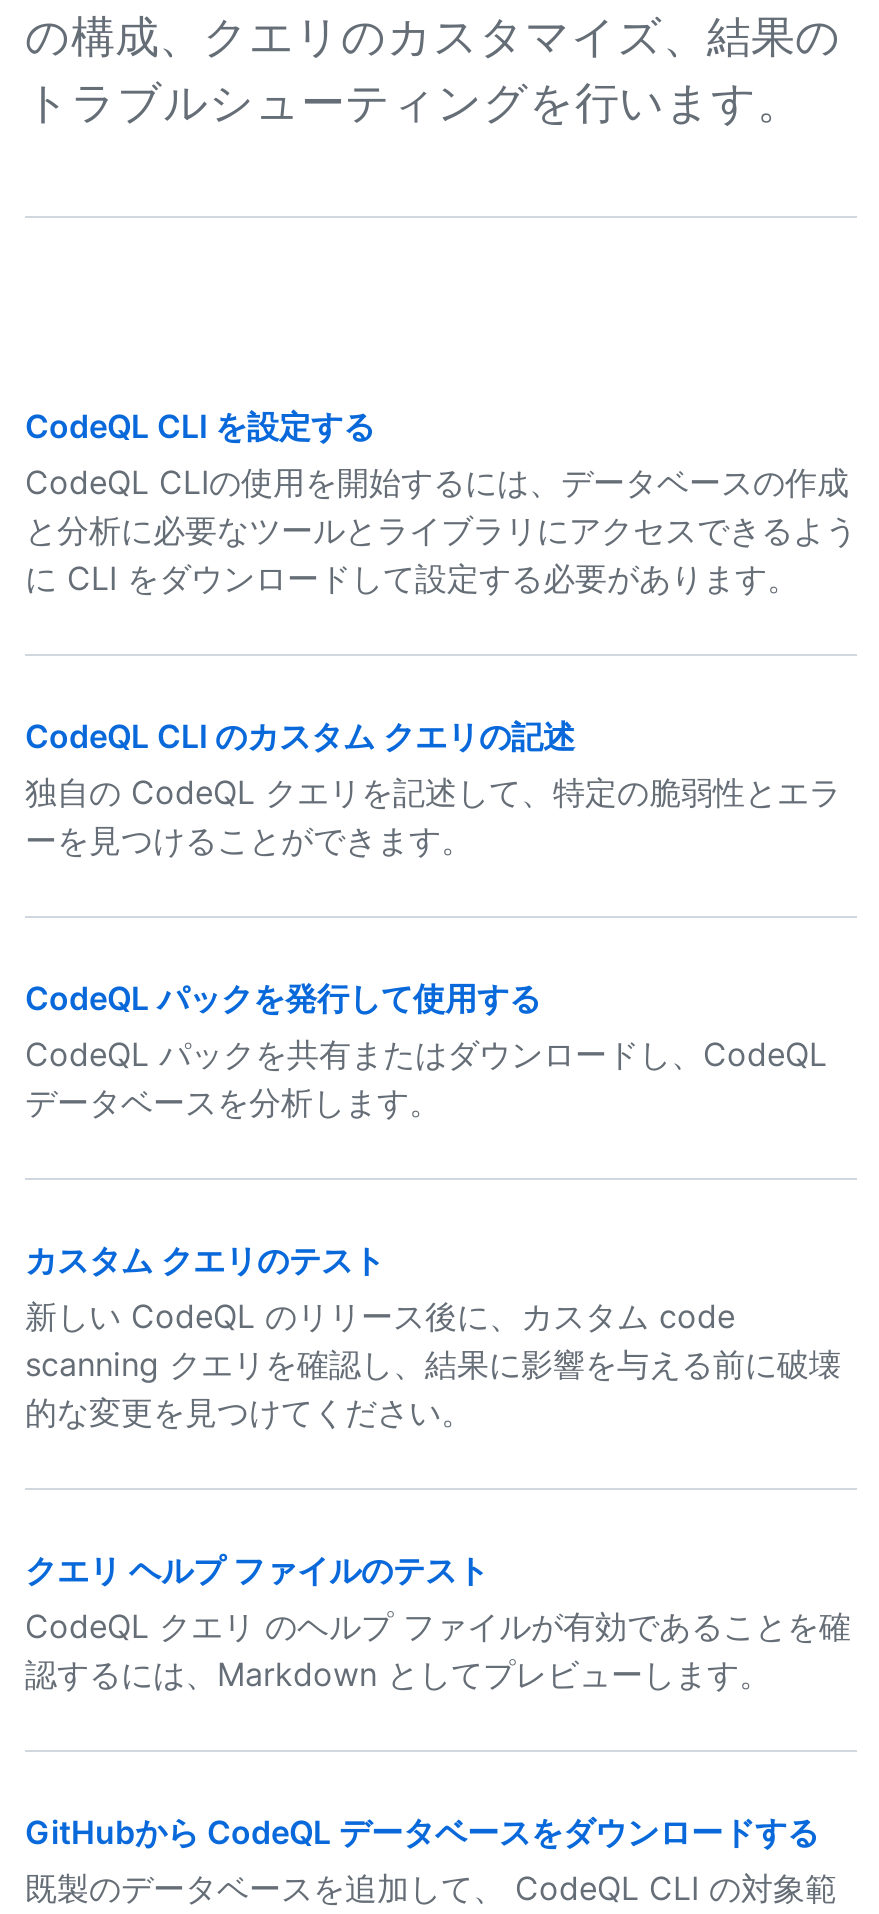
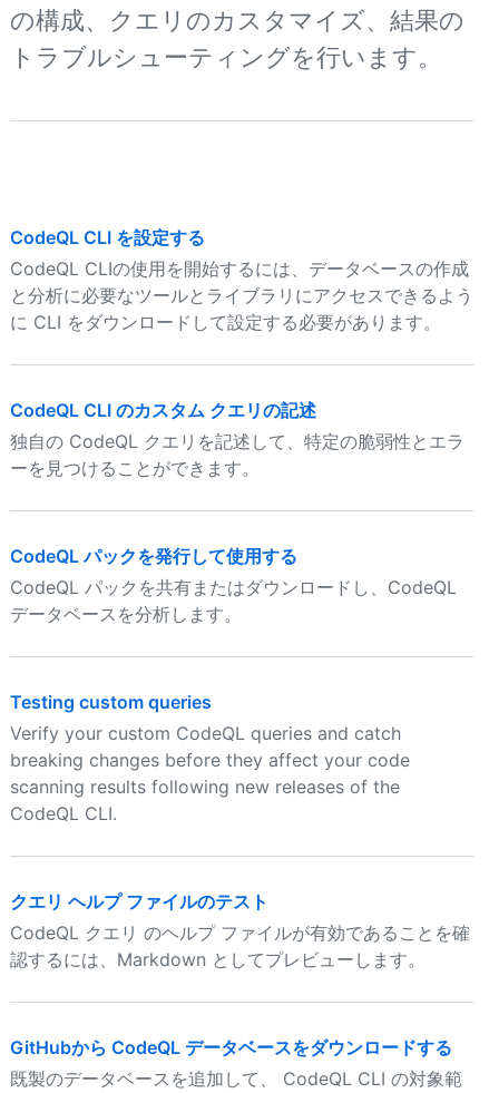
[25,1240,841,1432] カスタム クエリのテスト | 新しい CodeQL のリリース後に、カスタム code | scanning クエリを確認し、結果に影響を与える前に破壊 | 的な変更を見つけてください。 -> [10,691,410,824] Testing custom queries | Verify your custom CodeQL queries and catch | breaking changes before they affect your code | scanning results following new releases of the | CodeQL CLI.

